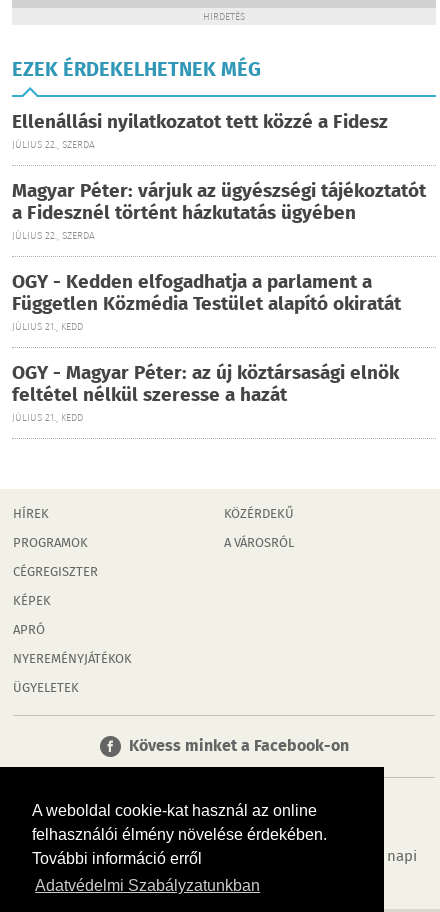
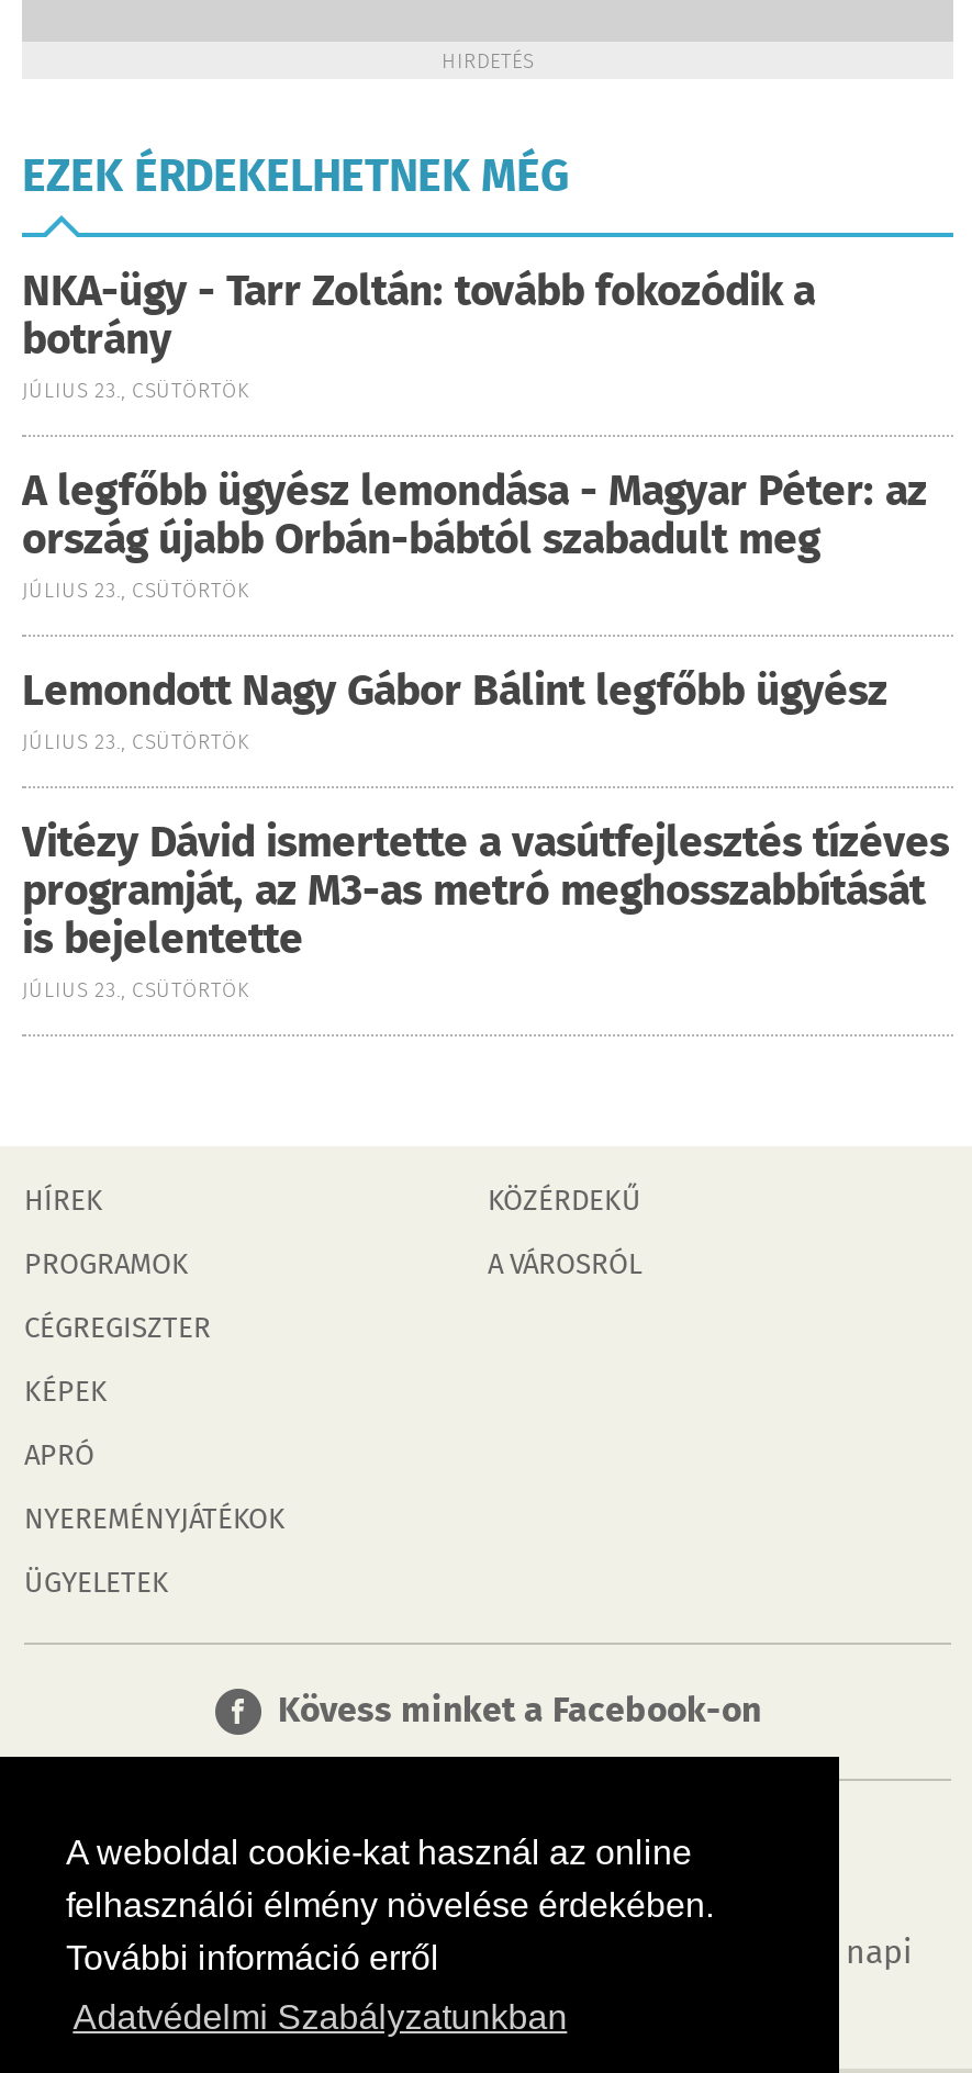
[12,108,388,153] Ellenállási nyilatkozatot tett közzé a Fidesz | JÚLIUS 22., SZERDA -> [22,261,815,408] NKA-ügy - Tarr Zoltán: tovább fokozódik a | botrány | JÚLIUS 23., CSÜTÖRTÖK
[12,177,426,244] Magyar Péter: várjuk az ügyészségi tájékoztatót | a Fidesznél történt házkutatás ügyében | JÚLIUS 22., SZERDA -> [22,461,927,608] A legfőbb ügyész lemondása - Magyar Péter: az | ország újabb Orbán-bábtól szabadult meg | JÚLIUS 23., CSÜTÖRTÖK
[12,268,401,335] OGY - Kedden elfogadhatja a parlament a | Független Közmédia Testület alapító okiratát | JÚLIUS 21., KEDD -> [22,661,887,760] Lemondott Nagy Gábor Bálint legfőbb ügyész | JÚLIUS 23., CSÜTÖRTÖK
[12,359,399,426] OGY - Magyar Péter: az új köztársasági elnök | feltétel nélkül szeresse a hazát | JÚLIUS 21., KEDD -> [22,813,949,1008] Vitézy Dávid ismertette a vasútfejlesztés tízéves | programját, az M3-as metró meghosszabbítását | is bejelentette | JÚLIUS 23., CSÜTÖRTÖK

